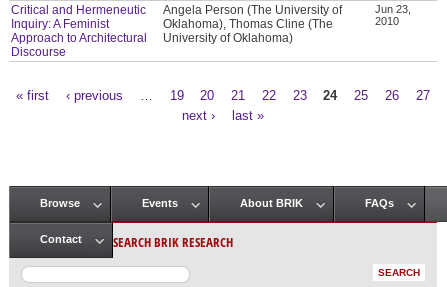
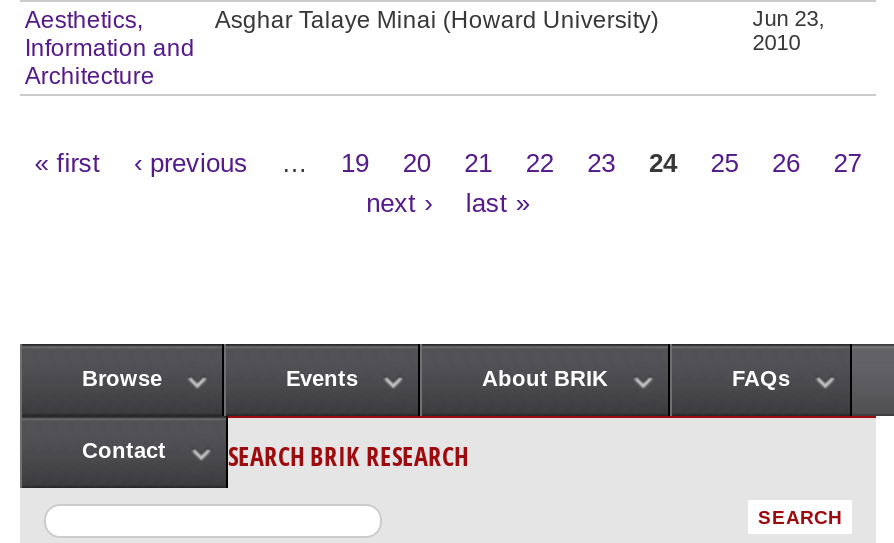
[11,3,147,59] Critical and Hermeneutic | Inquiry: A Feminist | Approach to Architectural | Discourse -> [25,6,195,90] Aesthetics, | Information and | Architecture
[163,3,342,45] Angela Person (The University of | Oklahoma), Thomas Cline (The | University of Oklahoma) -> [215,6,659,34] Asghar Talaye Minai (Howard University)

